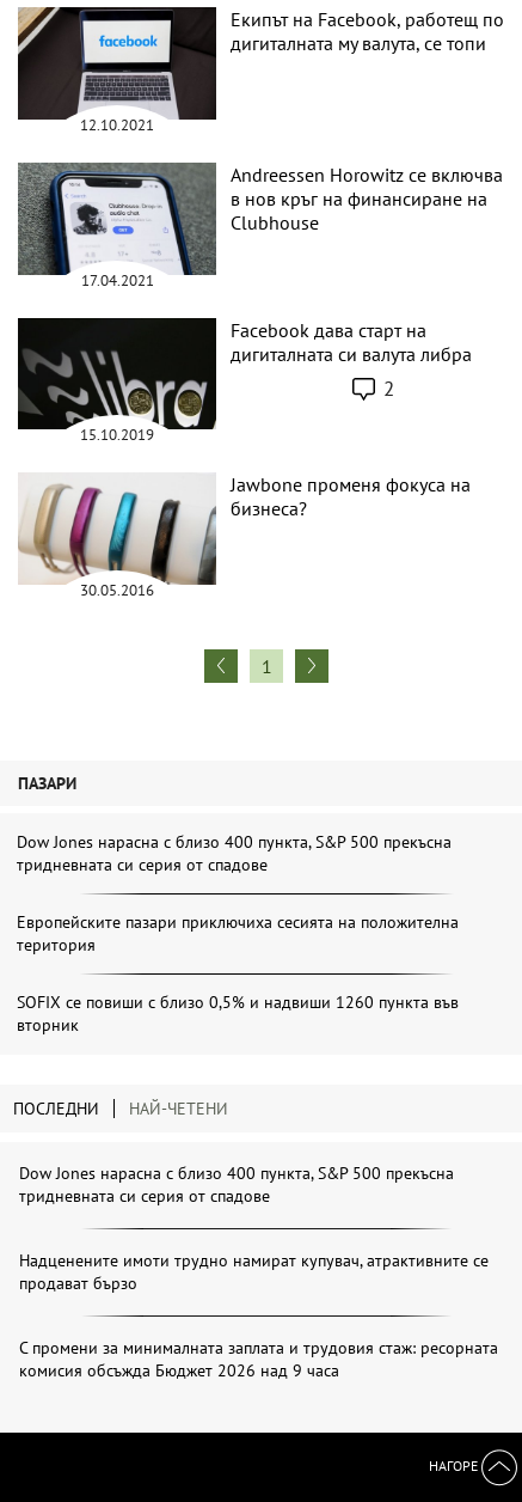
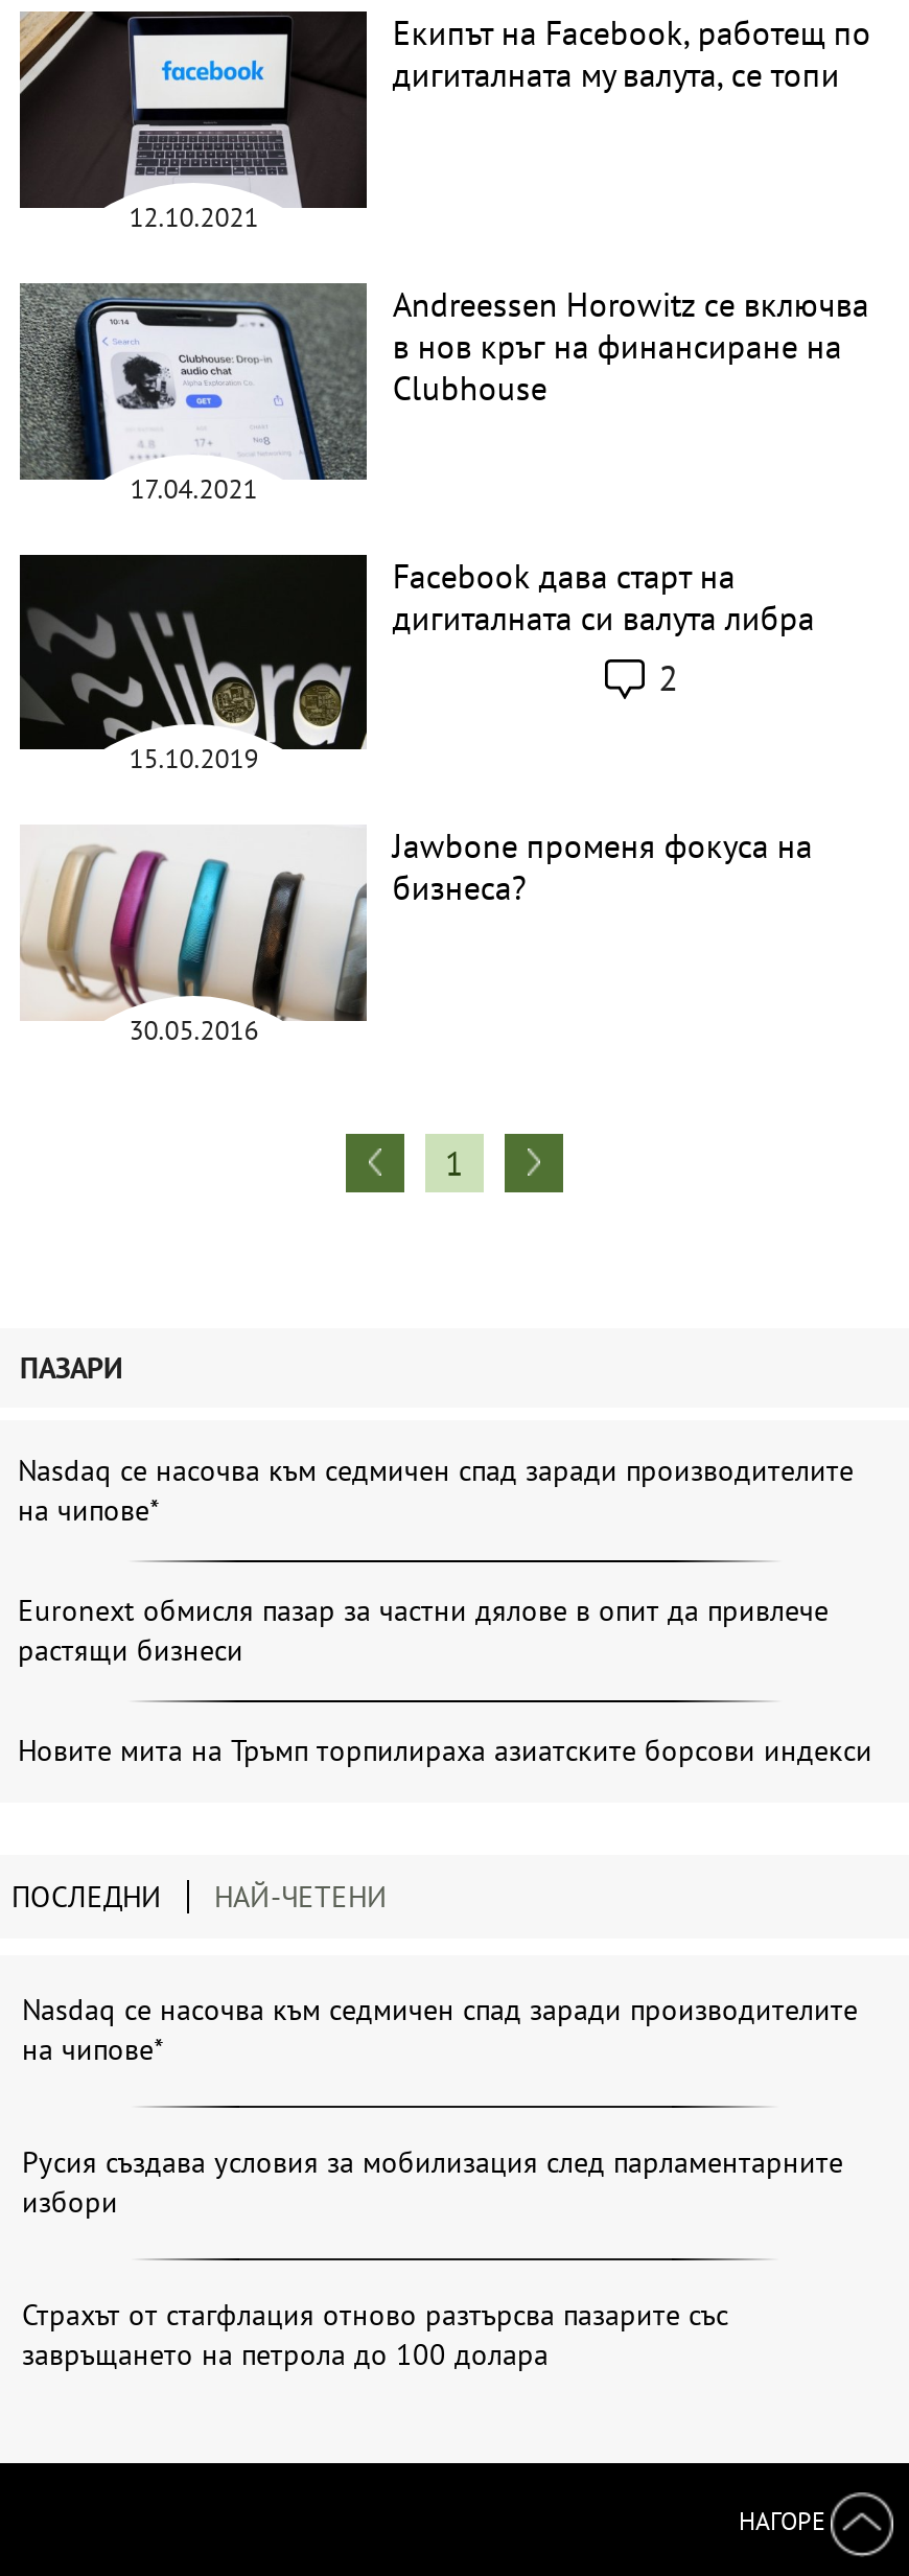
[17,831,452,875] Dow Jones нарасна с близо 400 пункта, S&P 500 прекъсна | тридневната си серия от спадове -> [18,1451,854,1528] Nasdaq се насочва към седмичен спад заради производителите | на чипове*
[17,911,459,955] Европейските пазари приключиха сесията на положителна | територия -> [18,1591,829,1668] Euronext обмисля пазар за частни дялове в опит да привлече | растящи бизнеси
[17,991,459,1035] SOFIX се повиши с близо 0,5% и надвиши 1260 пункта във | вторник -> [18,1731,872,1769] Новите мита на Тръмп торпилираха азиатските борсови индекси
[19,1162,454,1206] Dow Jones нарасна с близо 400 пункта, S&P 500 прекъсна | тридневната си серия от спадове -> [22,1990,858,2068] Nasdaq се насочва към седмичен спад заради производителите | на чипове*
[19,1249,489,1294] Надценените имоти трудно намират купувач, атрактивните се | продават бързо -> [22,2143,843,2220] Русия създава условия за мобилизация след парламентарните | избори
[19,1337,498,1381] С промени за минималната заплата и трудовия стаж: ресорната | комисия обсъжда Бюджет 2026 над 9 часа -> [22,2296,728,2373] Страхът от стагфлация отново разтърсва пазарите със | завръщането на петрола до 100 долара

